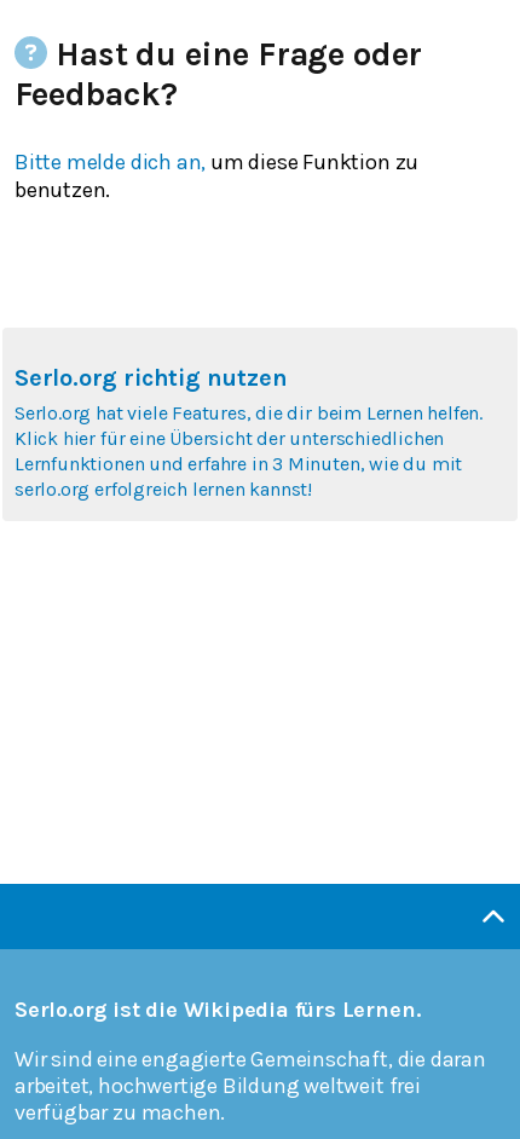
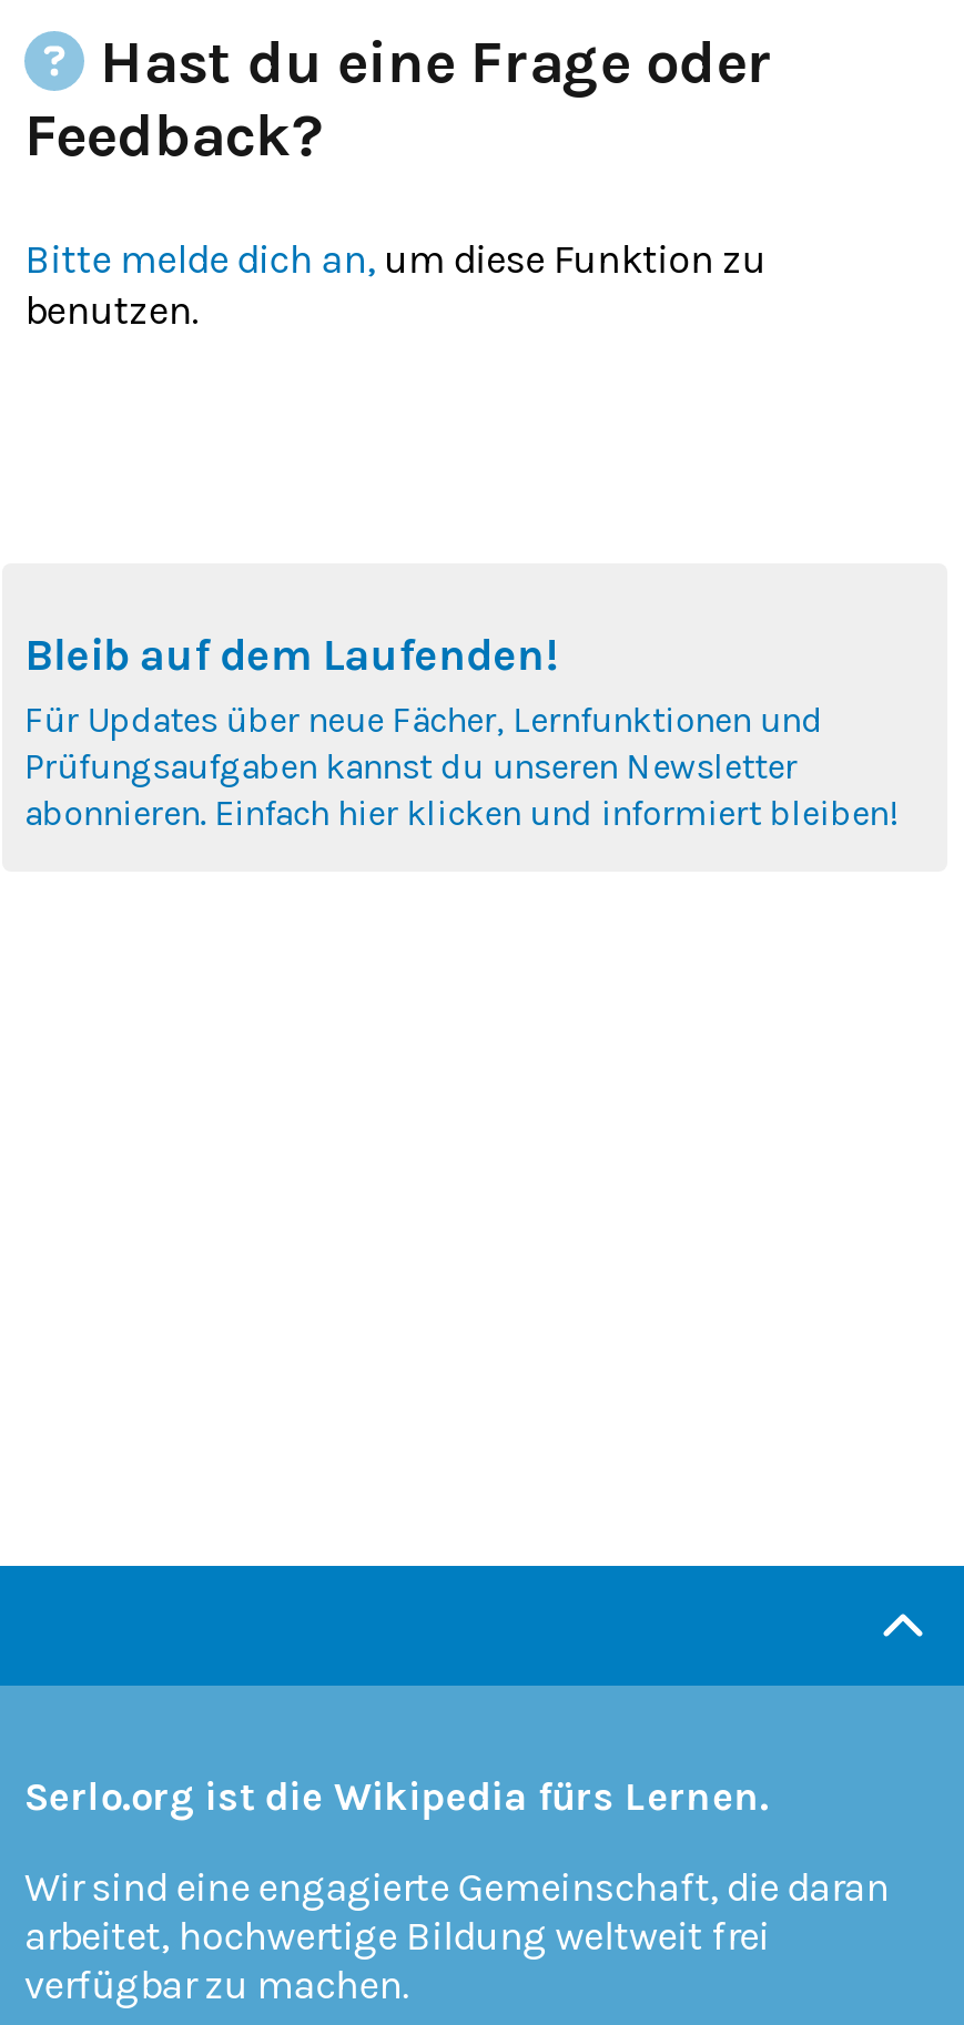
[15,364,483,500] Serlo.org richtig nutzen | Serlo.org hat viele Features, die dir beim Lernen helfen. | Klick hier für eine Übersicht der unterschiedlichen | Lernfunktionen und erfahre in 3 Minuten, wie du mit | serlo.org erfolgreich lernen kannst! -> [24,631,897,836] Bleib auf dem Laufenden! | Für Updates über neue Fächer, Lernfunktionen und | Prüfungsaufgaben kannst du unseren Newsletter | abonnieren. Einfach hier klicken und informiert bleiben!

